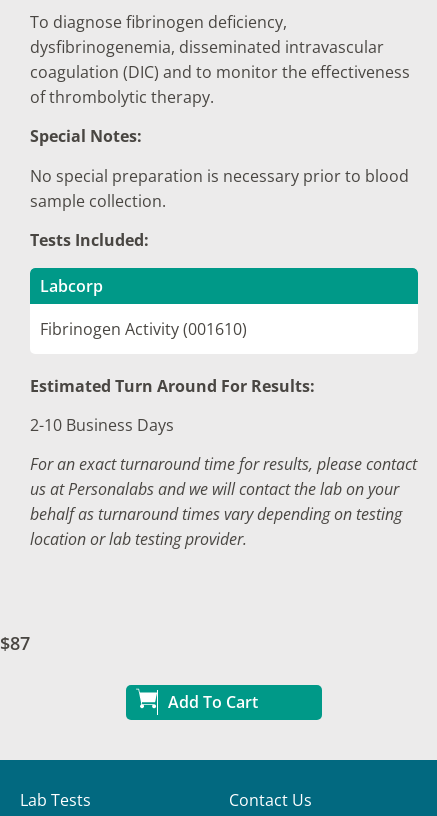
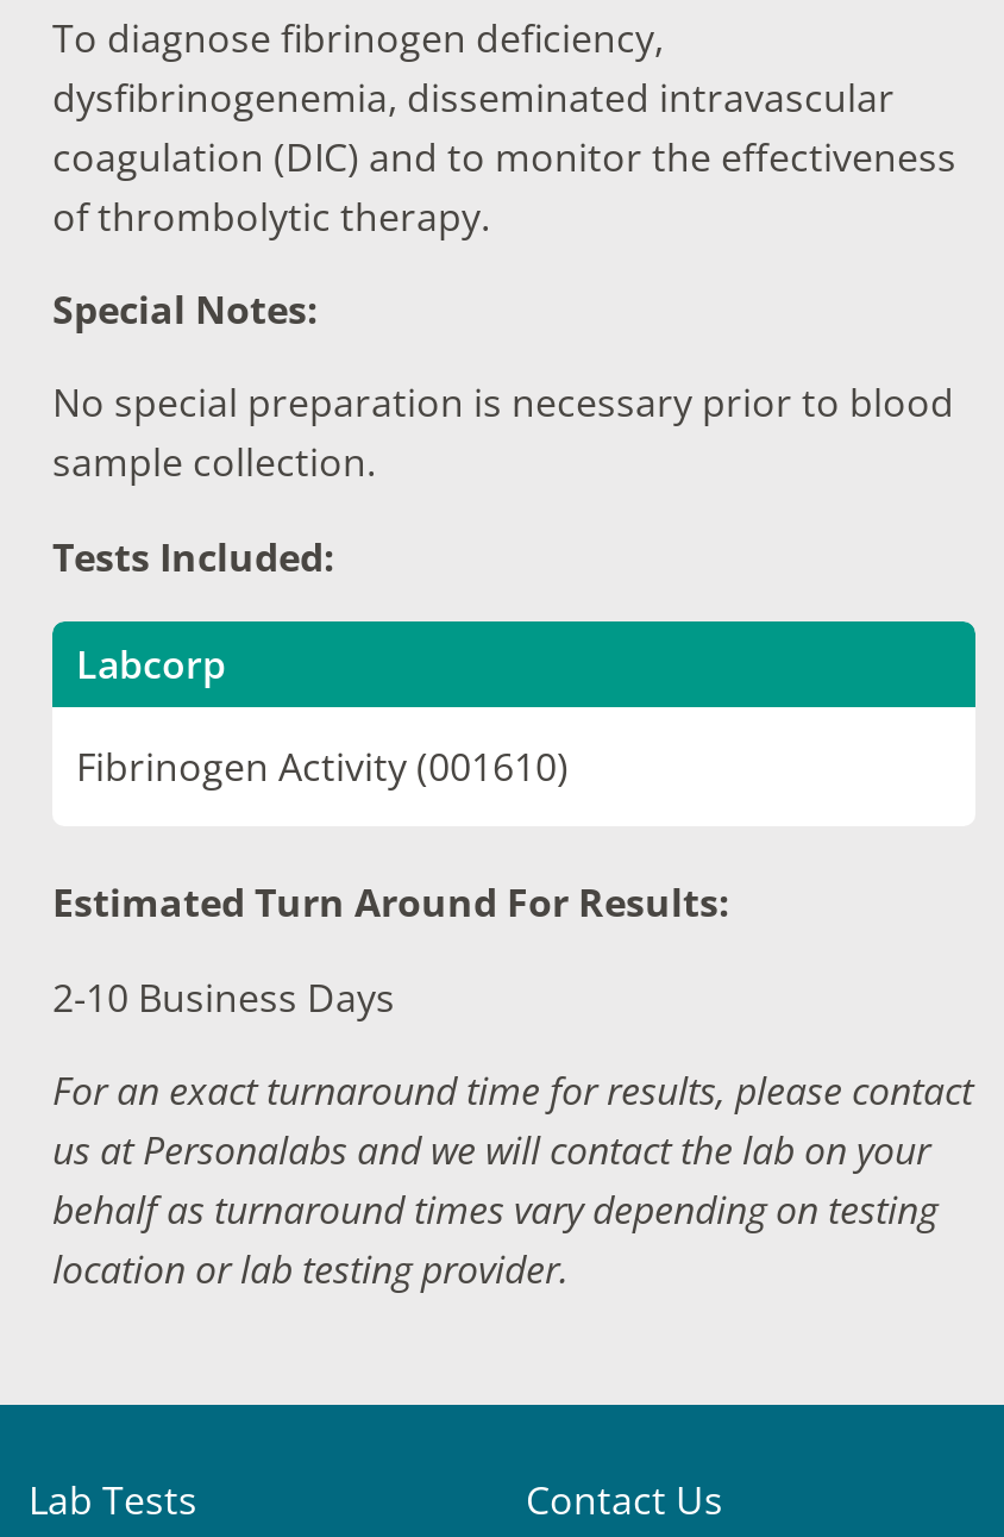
[0,631,258,713] $87 | Add To Cart -> none

